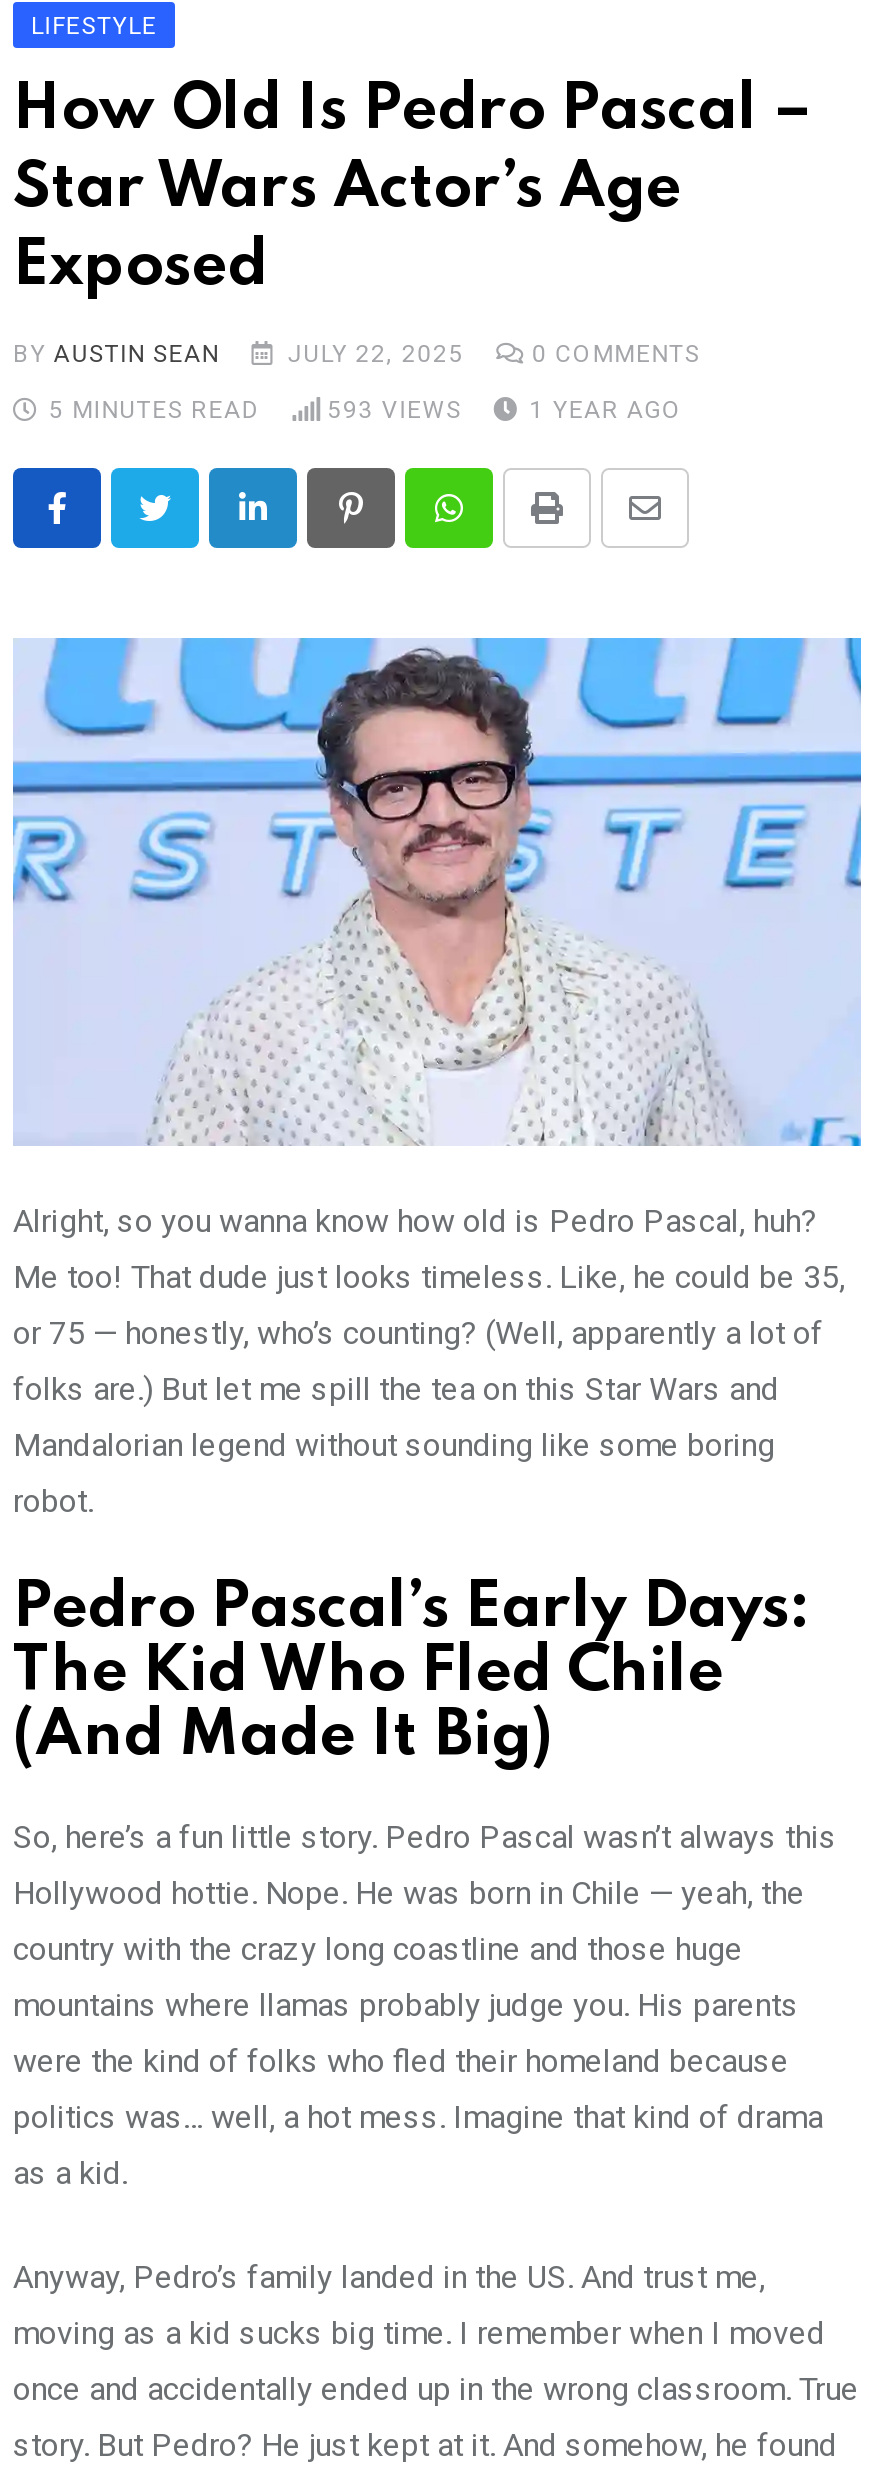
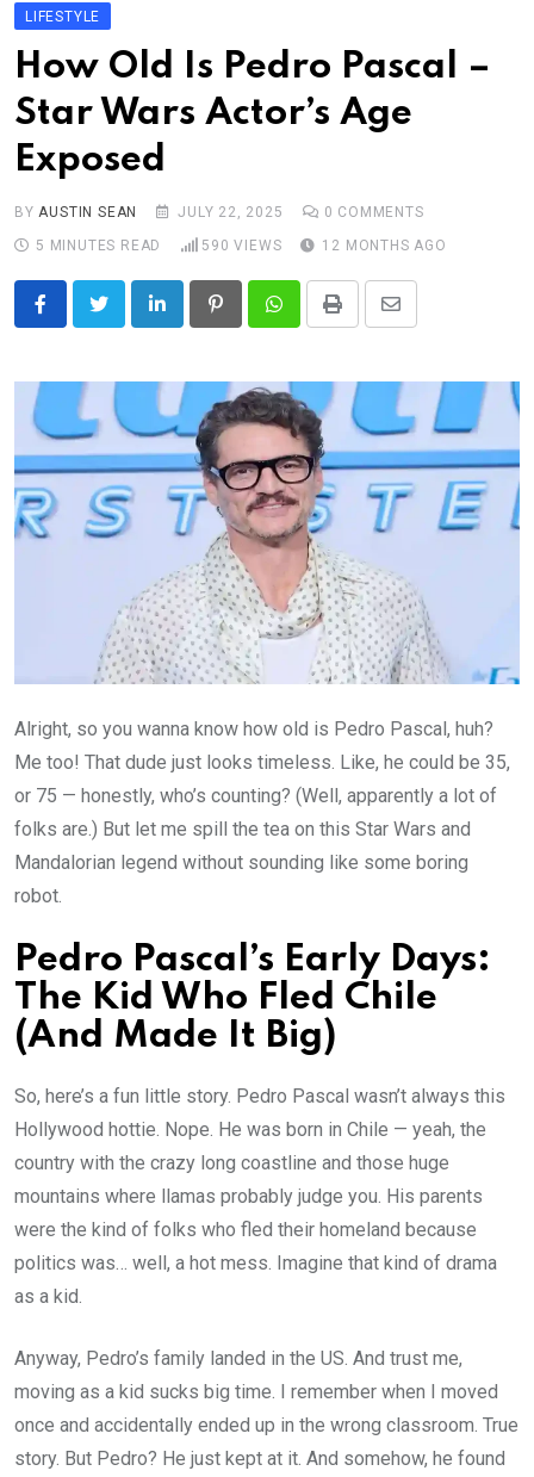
[327,396,462,424] 593 VIEWS -> [202,237,282,254] 590 VIEWS
[530,396,682,424] 1 YEAR AGO -> [322,237,447,254] 12 MONTHS AGO

